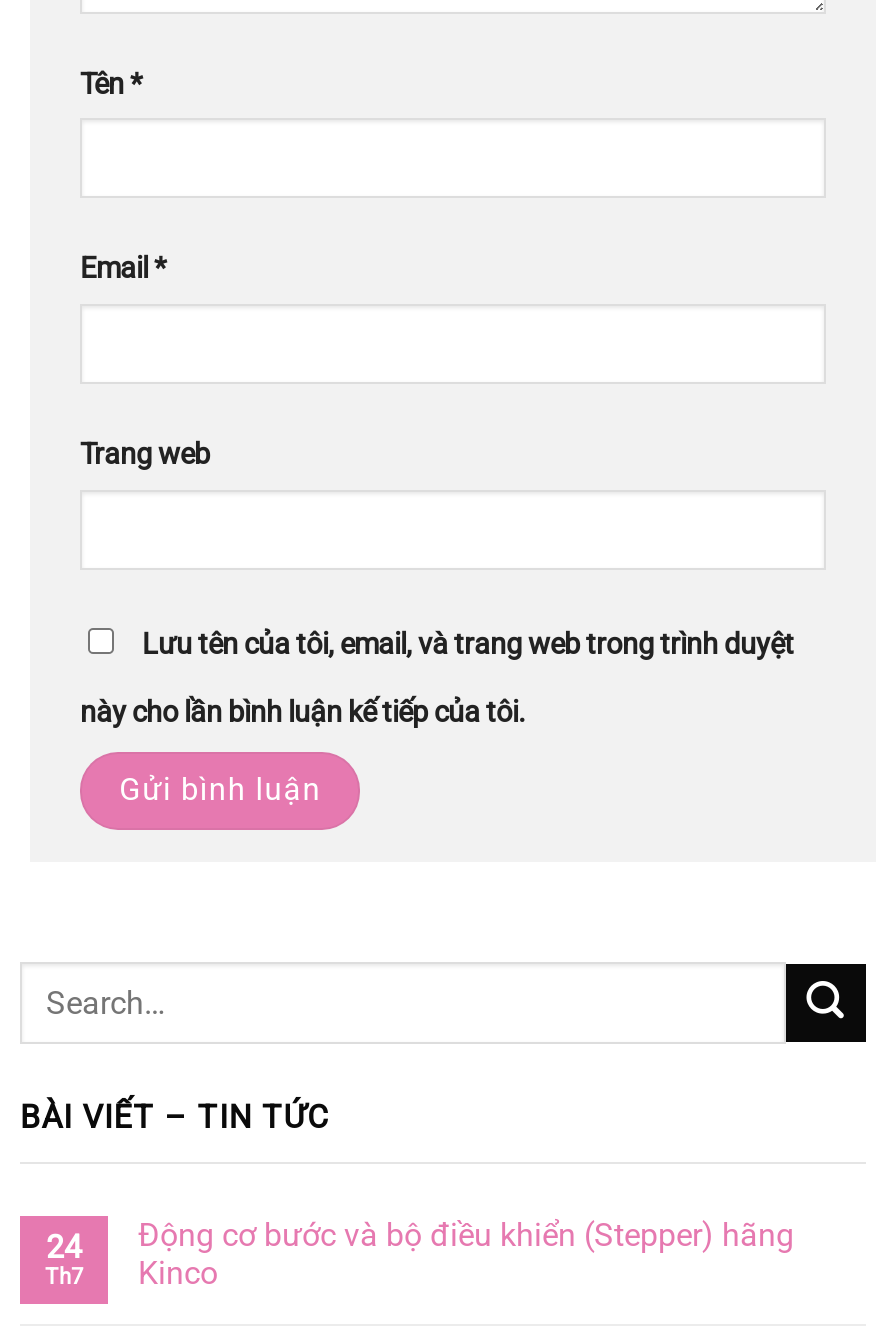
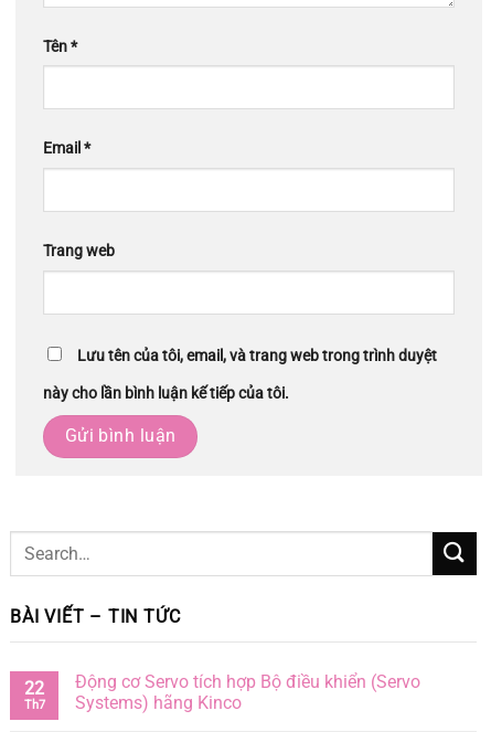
[138,1216,794,1292] Động cơ bước và bộ điều khiển (Stepper) hãng | Kinco -> [75,671,420,713] Động cơ Servo tích hợp Bộ điều khiển (Servo | Systems) hãng Kinco
[46,1228,82,1266] 24 -> [24,678,44,699] 22

